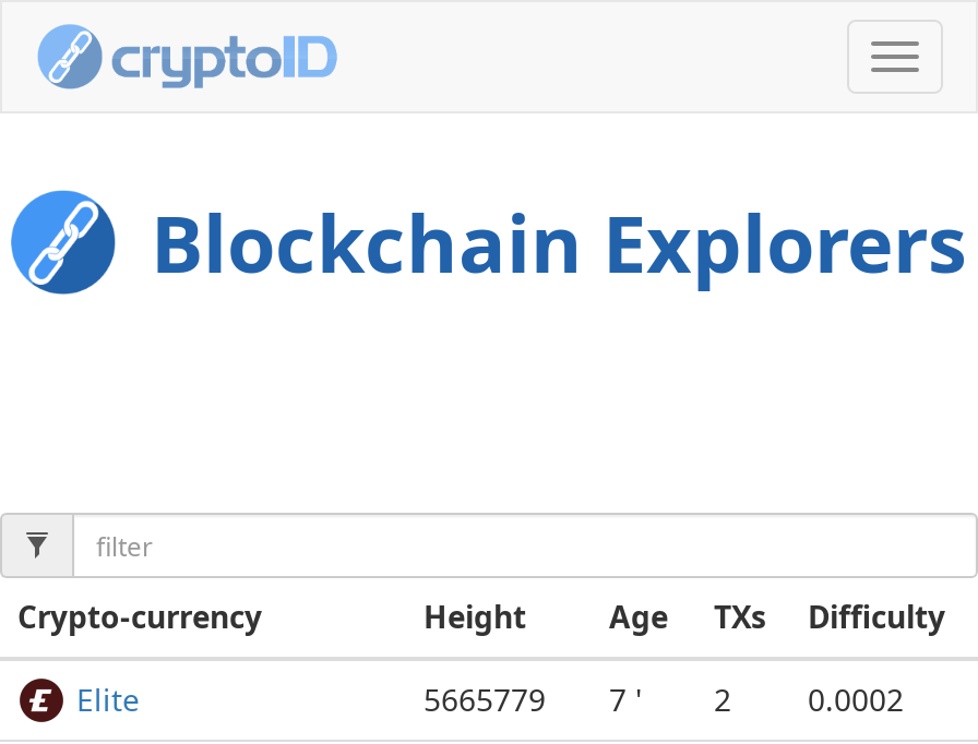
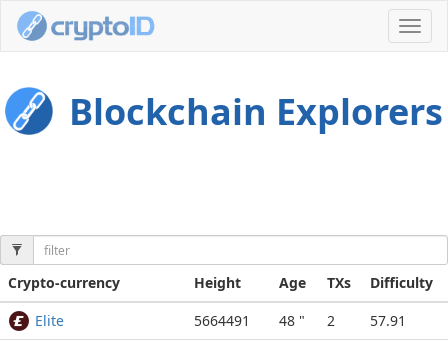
[424,679,546,721] 5665779 -> [194,311,250,330] 5664491
[609,679,642,721] 7 ' -> [279,311,305,330] 48 "
[808,679,904,721] 0.0002 -> [370,311,406,330] 57.91

